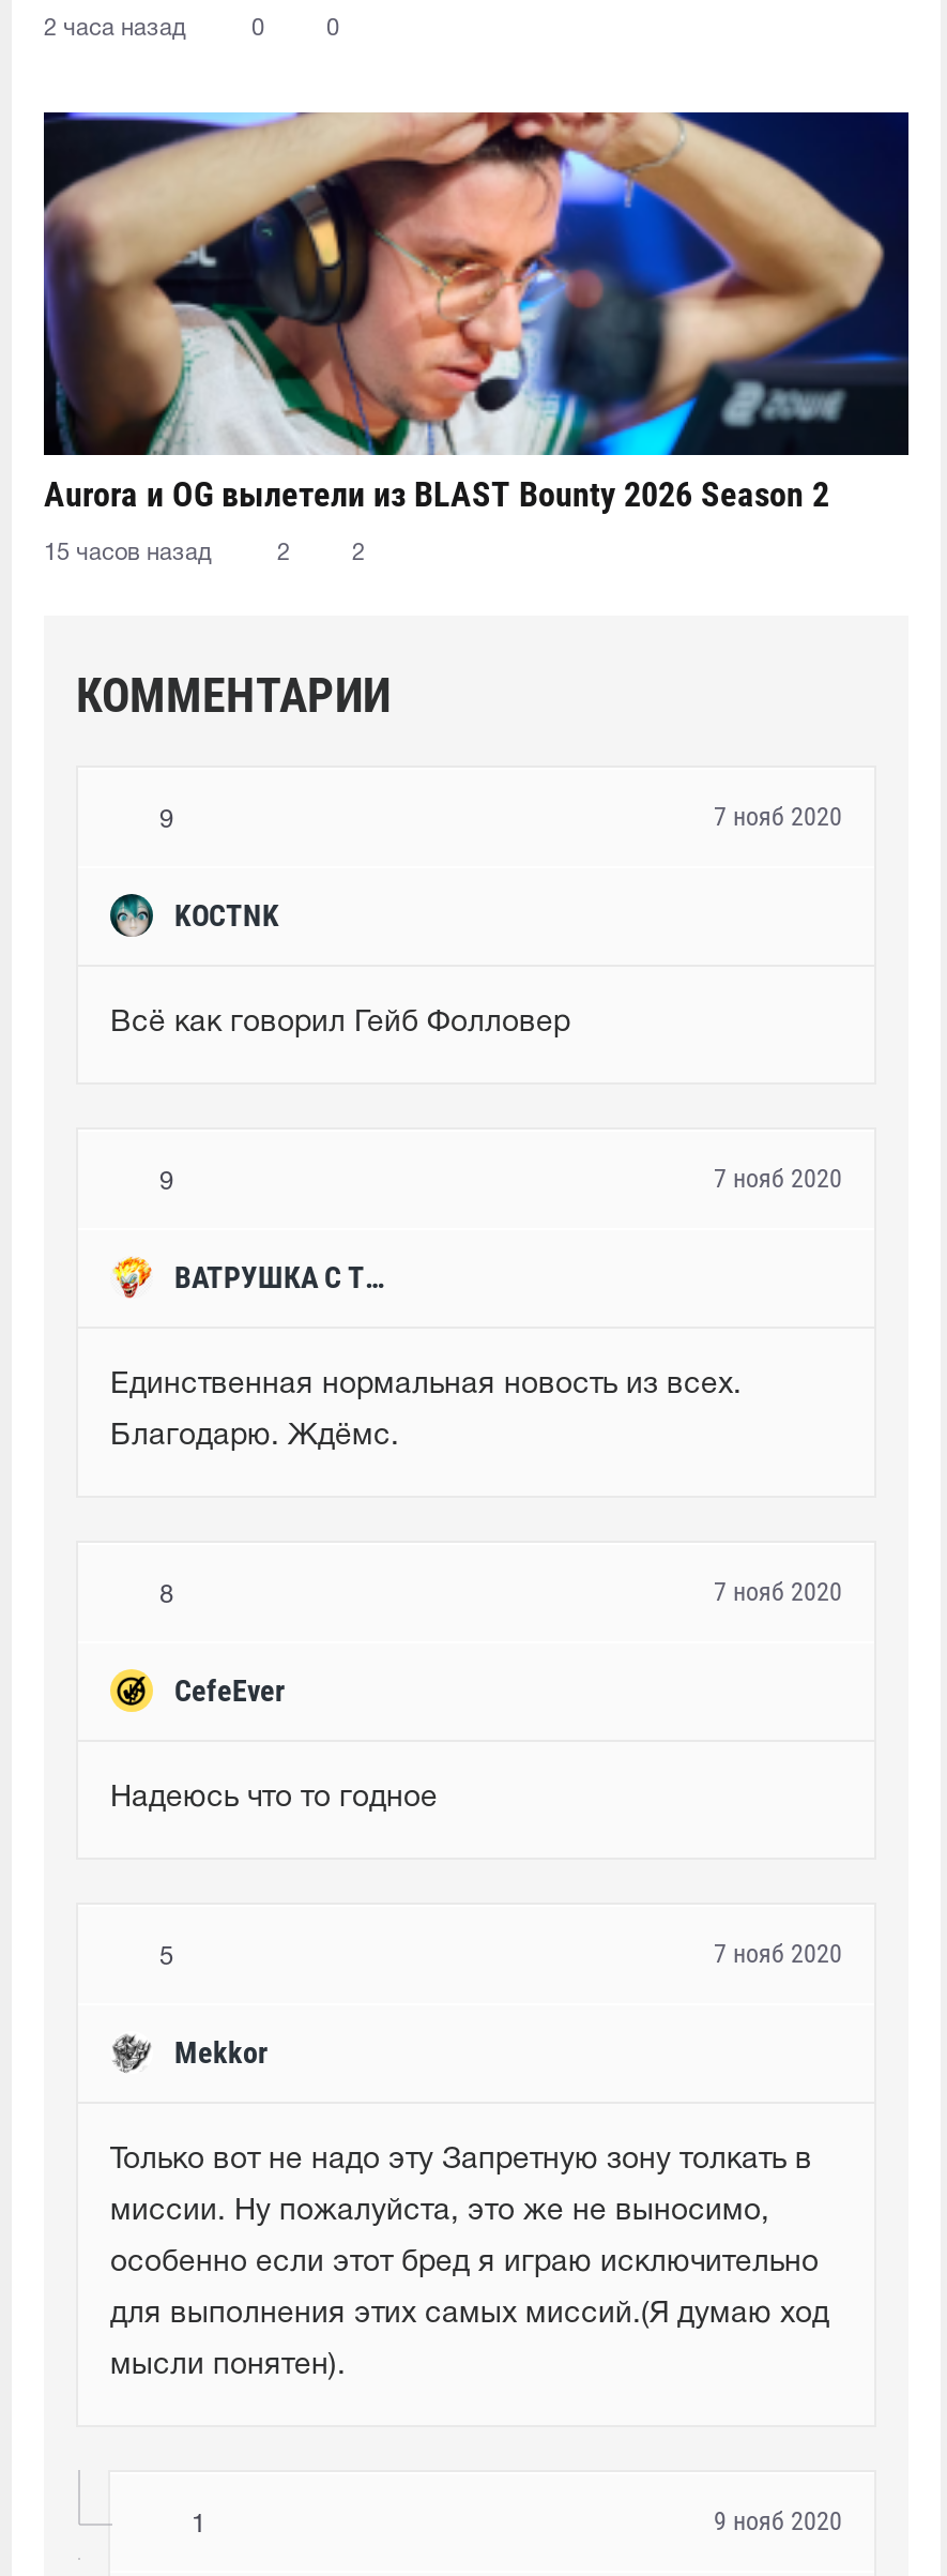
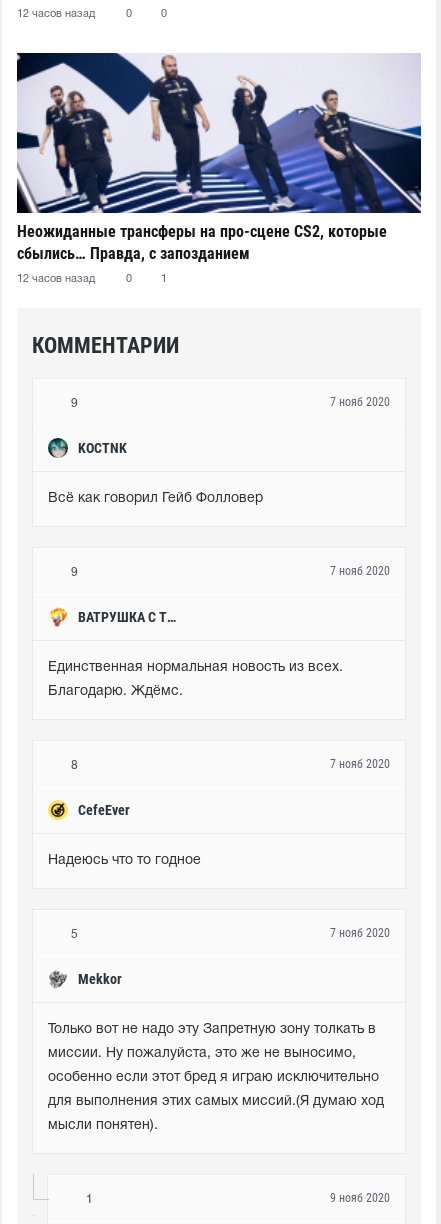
[44,18,185,39] 2 часа назад -> [17,9,95,19] 12 часов назад
[42,110,911,514] [image] | Aurora и OG вылетели из BLAST Bounty 2026 Season 2 -> [16,52,422,263] [image] | Неожиданные трансферы на про-сцене CS2, которые | сбылись… Правда, с запозданием
[44,542,365,564] 15 часов назад | 2 | 2 -> [17,274,167,284] 12 часов назад | 0 | 1

